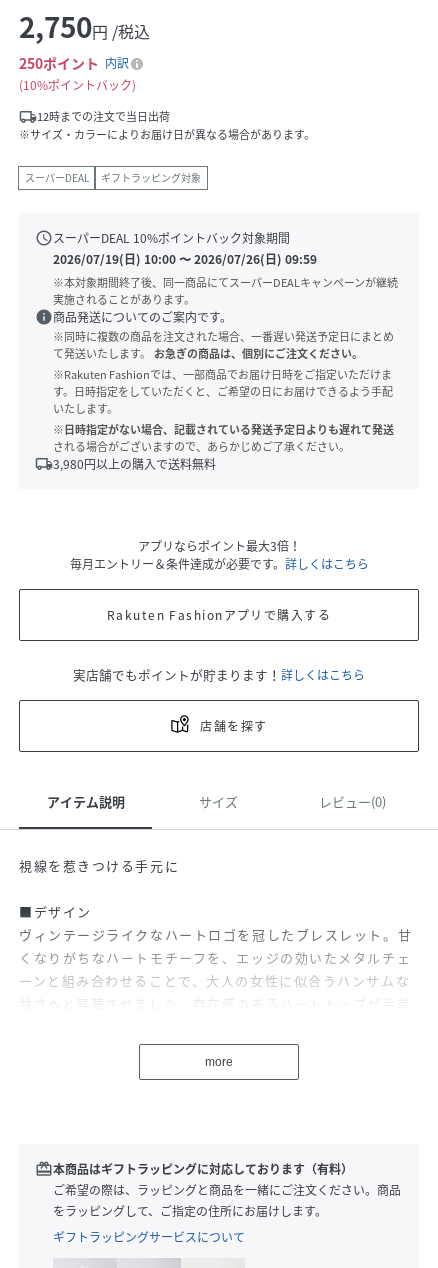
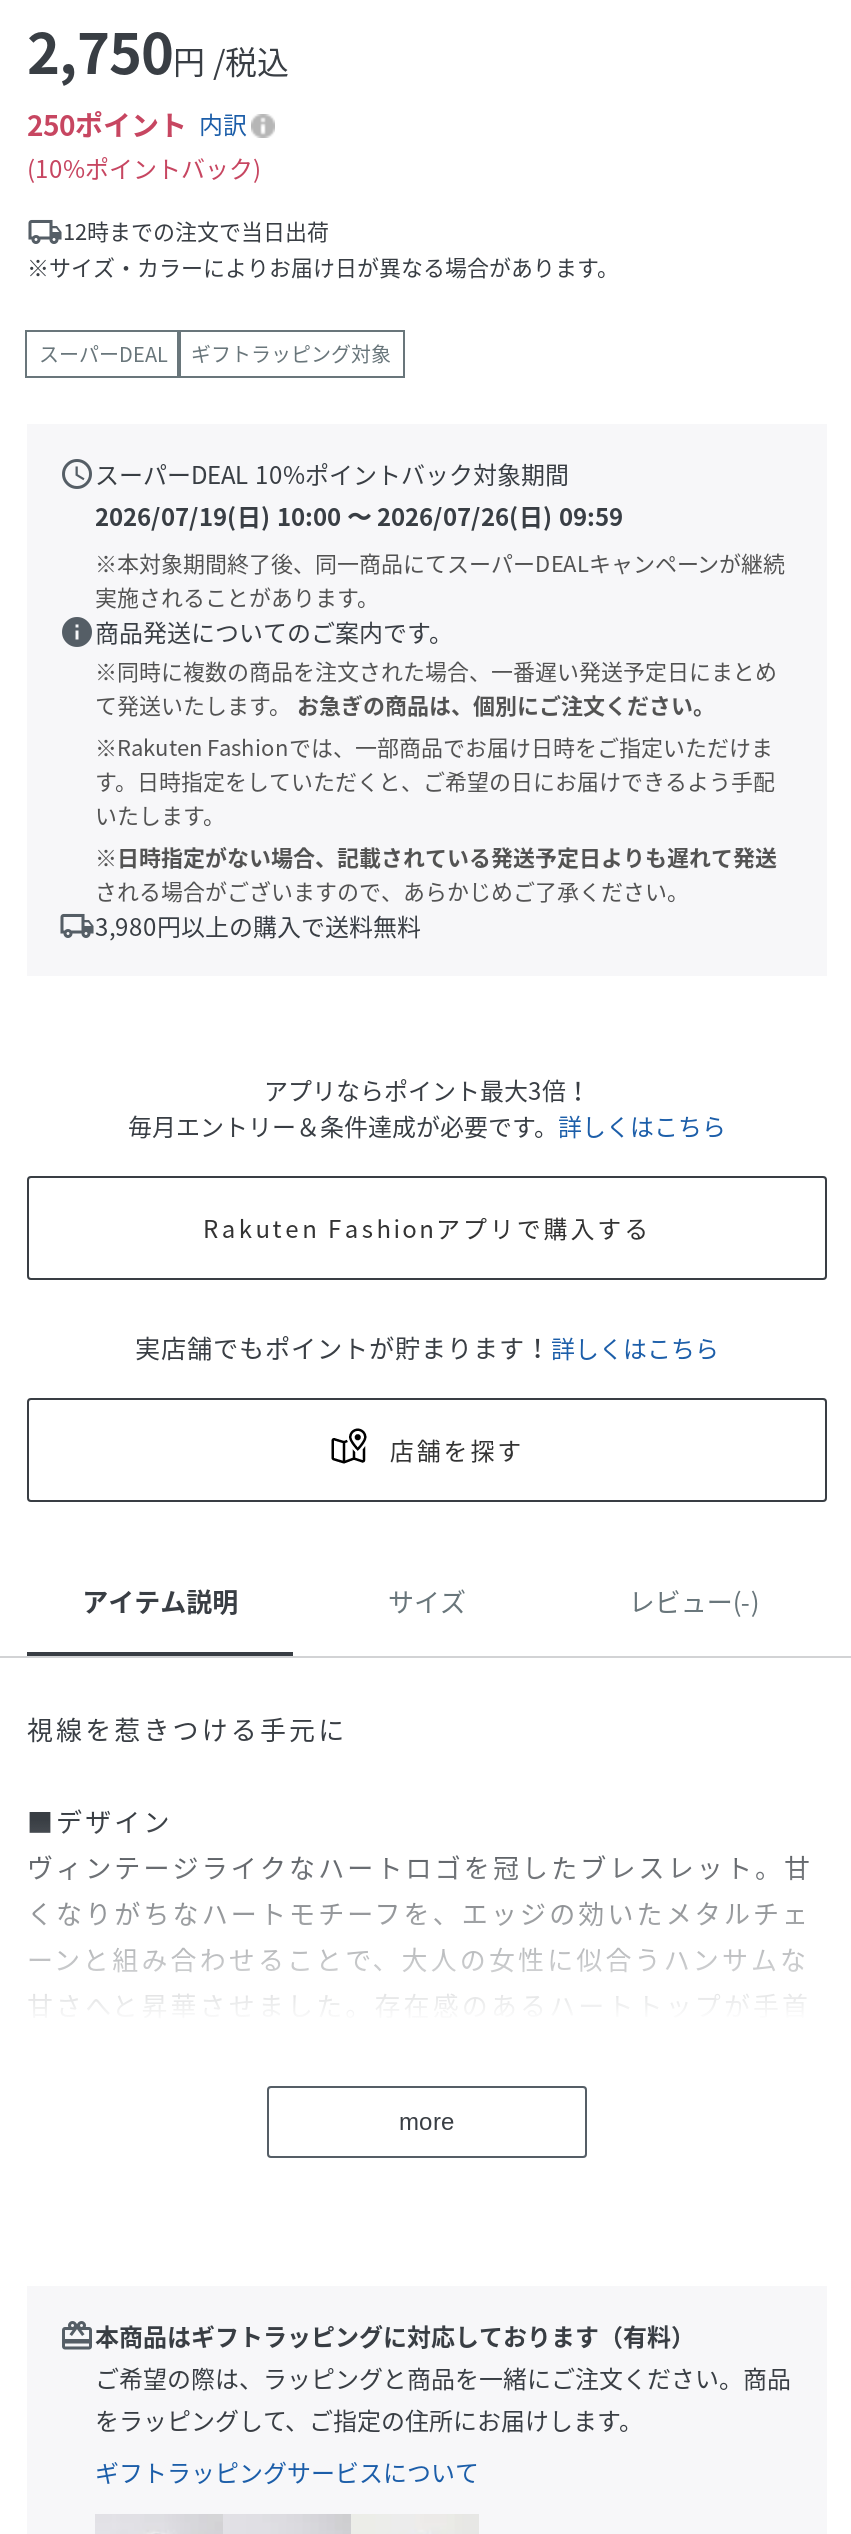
[319,792,386,811] レビュー(0) -> [629,1582,759,1620] レビュー(-)

